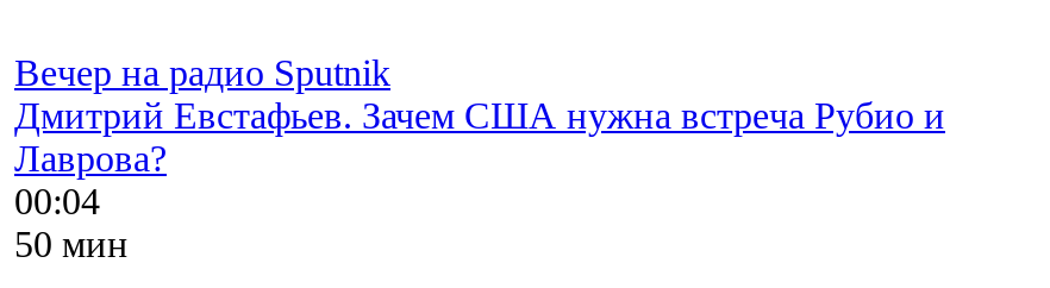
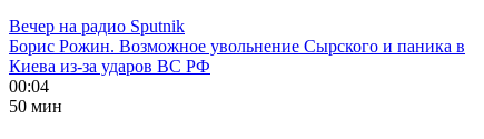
[14,95,945,179] Дмитрий Евстафьев. Зачем США нужна встреча Рубио и | Лаврова? -> [9,37,465,76] Борис Рожин. Возможное увольнение Сырского и паника в | Киева из-за ударов ВС РФ

